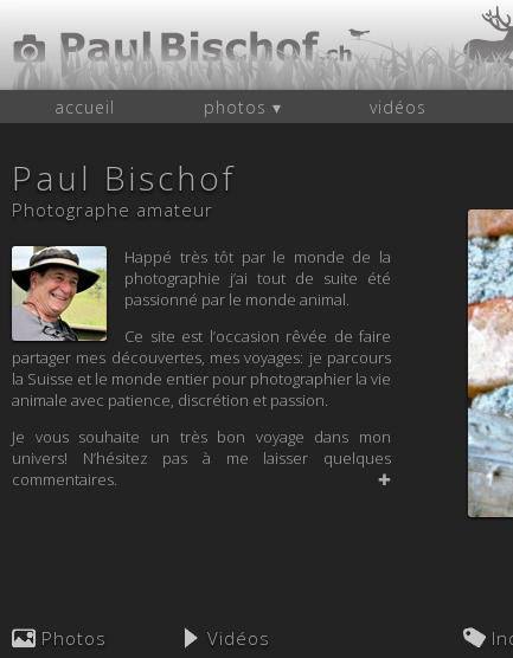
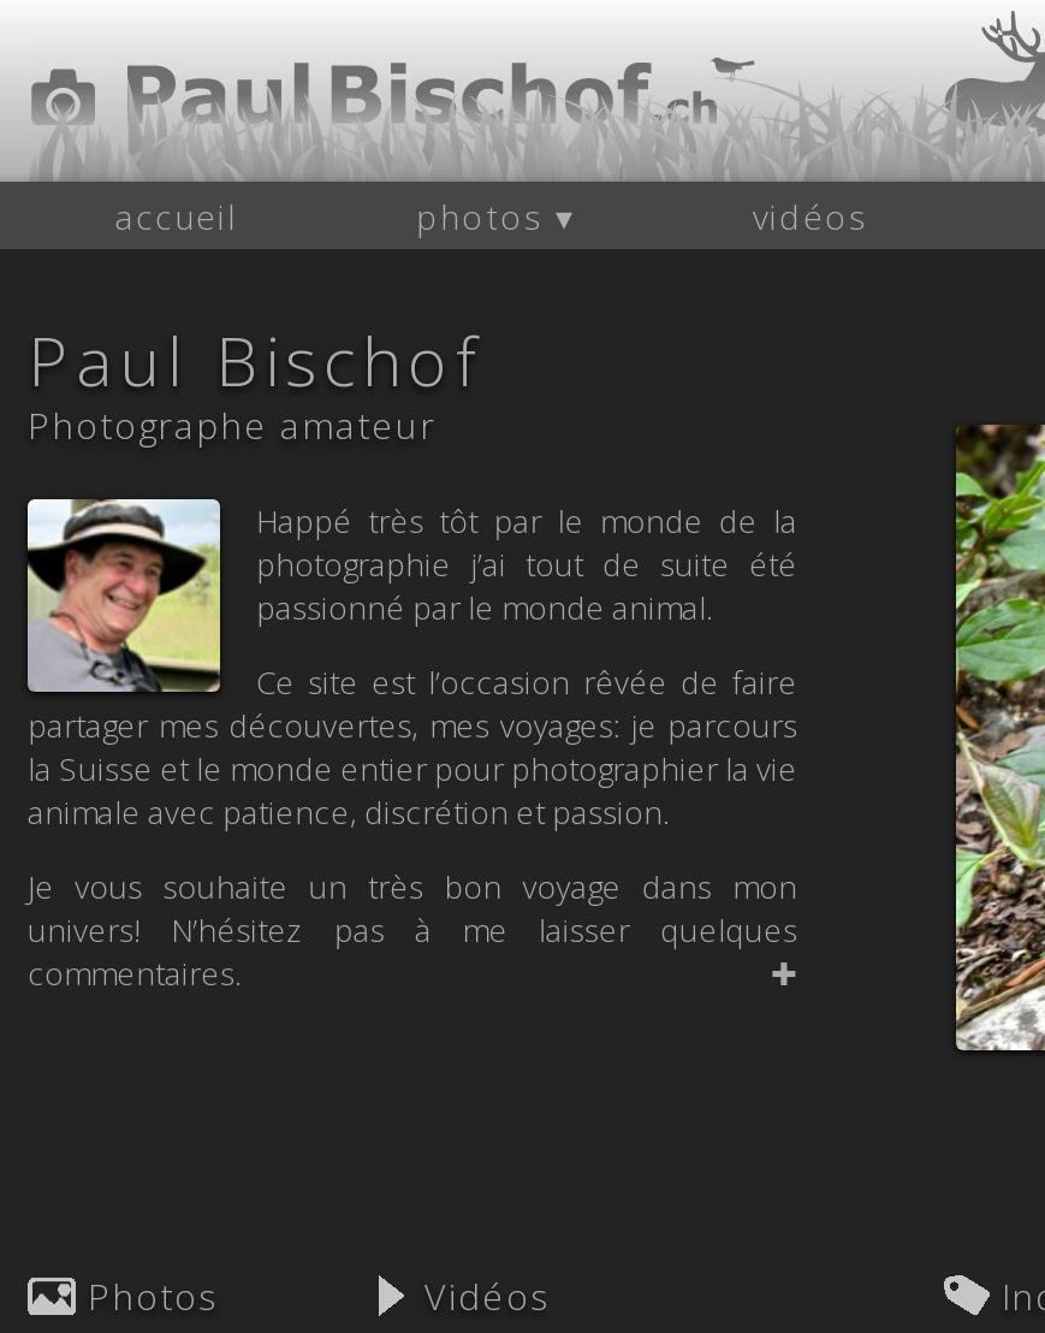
[467,208,509,517] [image] -> [954,425,1038,1050] [image]

